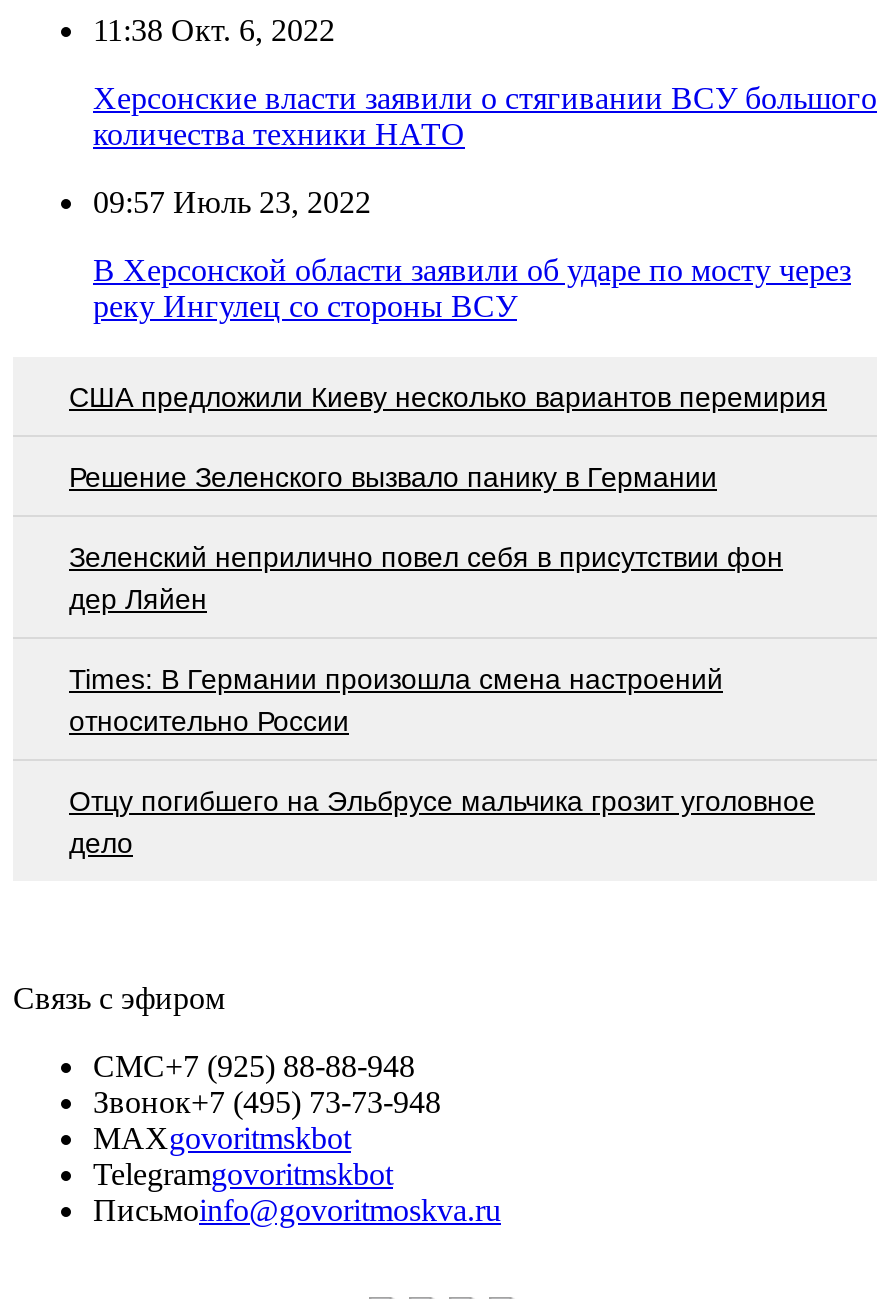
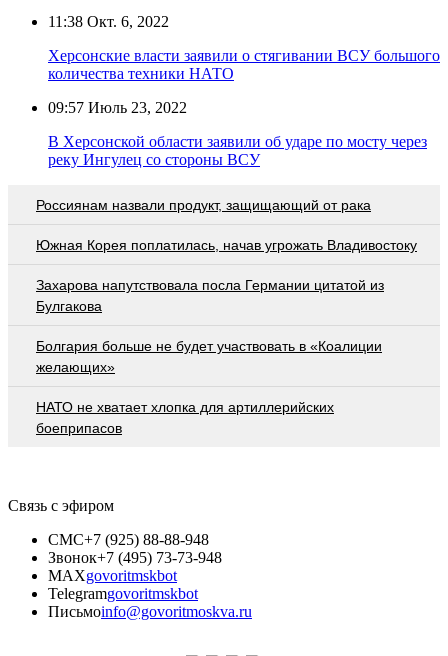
[69,380,827,412] США предложили Киеву несколько вариантов перемирия -> [36,197,371,213] Россиянам назвали продукт, защищающий от рака
[69,460,717,492] Решение Зеленского вызвало панику в Германии -> [36,237,417,253] Южная Корея поплатилась, начав угрожать Владивостоку
[69,540,783,614] Зеленский неприлично повел cебя в присутствии фон | дер Ляйен -> [36,277,384,314] Захарова напутствовала посла Германии цитатой из | Булгакова
[69,662,723,736] Times: В Германии произошла смена настроений | относительно России -> [36,338,382,375] Болгария больше не будет участвовать в «Коалиции | желающих»
[69,784,815,858] Отцу погибшего на Эльбрусе мальчика грозит уголовное | дело -> [36,399,334,436] НАТО не хватает хлопка для артиллерийских | боеприпасов

